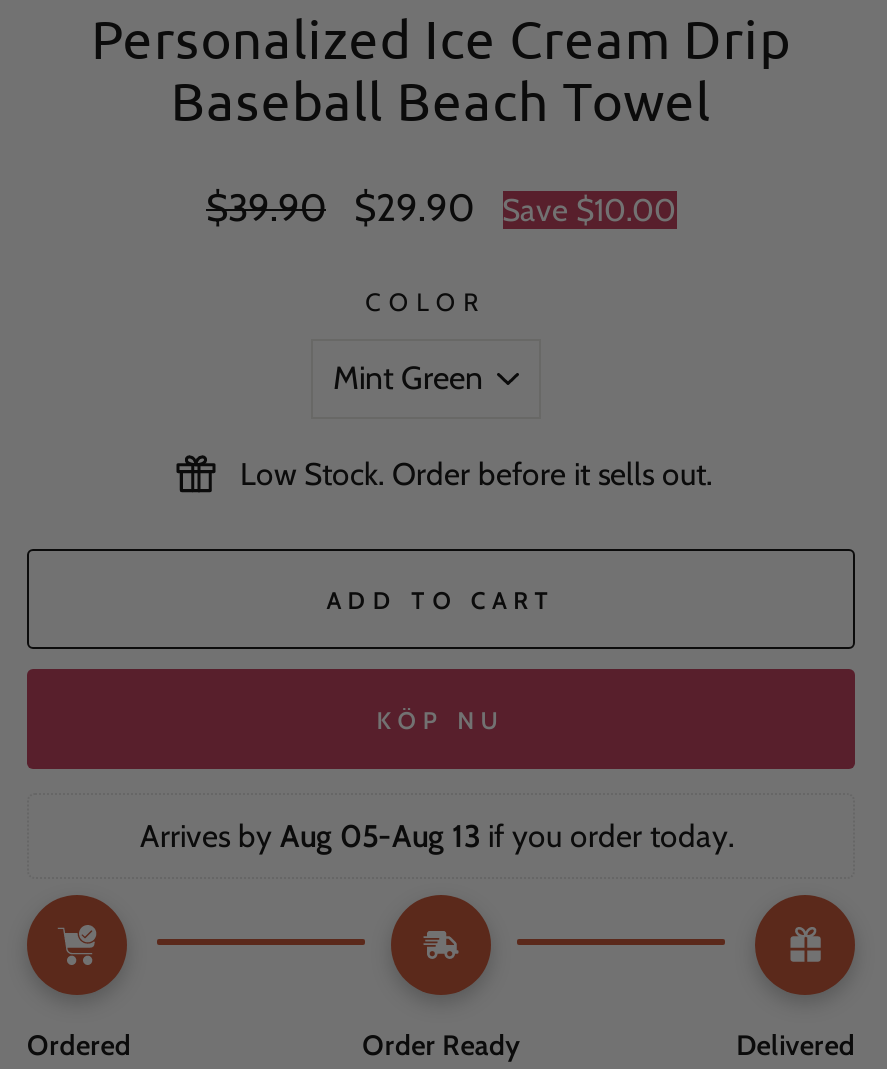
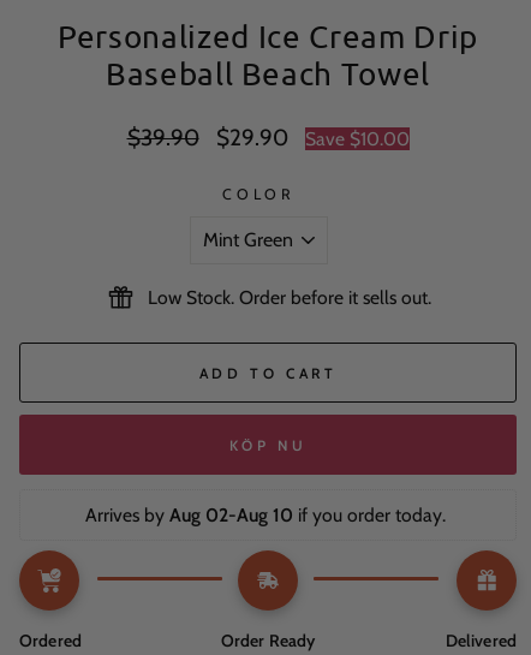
[140,817,742,855] Arrives by Aug 05-Aug 13 if you order today. -> [85,504,451,527] Arrives by Aug 02-Aug 10 if you order today.

